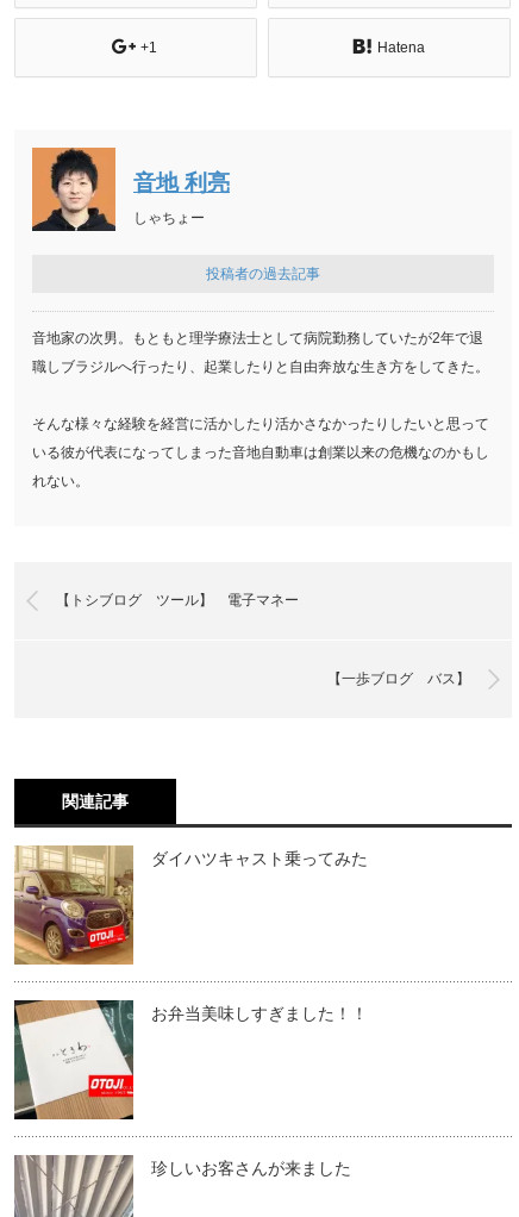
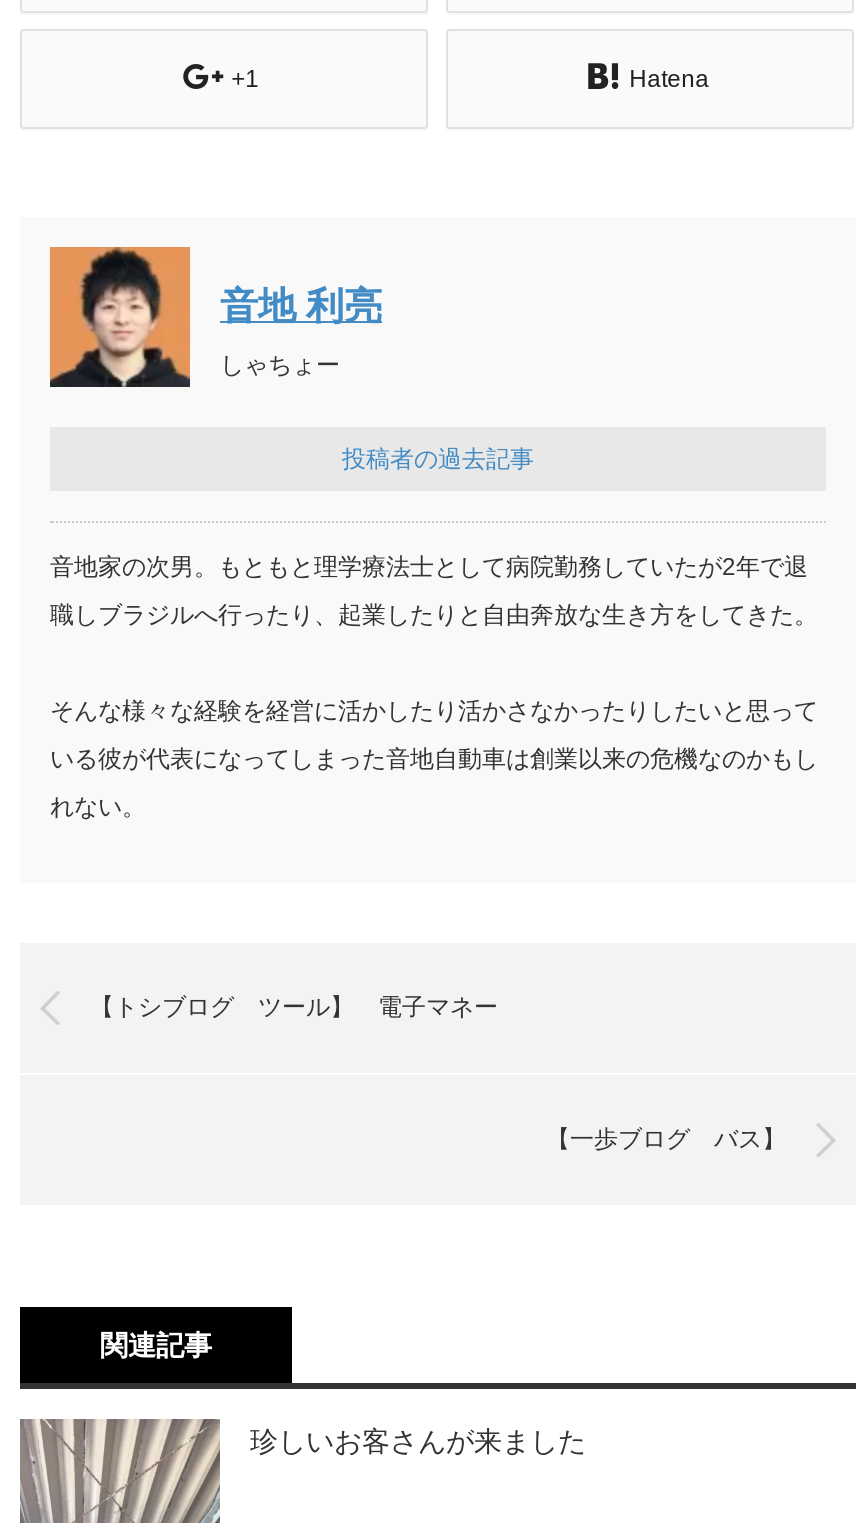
[13,845,368,966] [image] | ダイハツキャスト乗ってみた -> none
[13,999,368,1137] [image] | お弁当美味しすぎました！！ -> none

